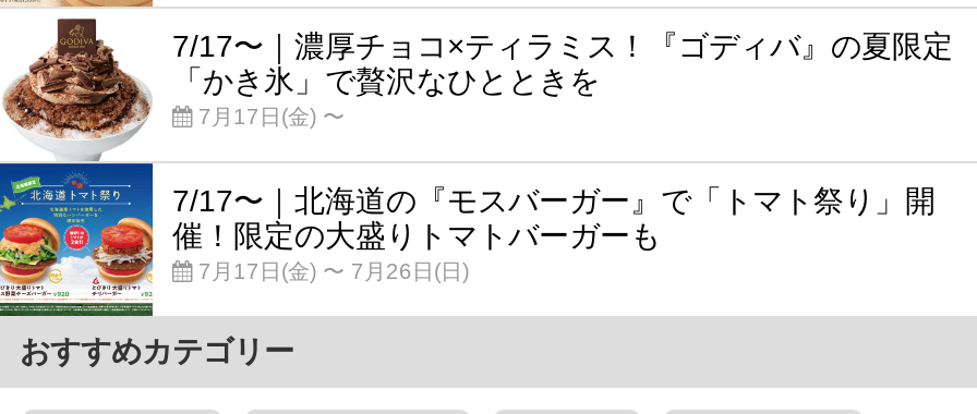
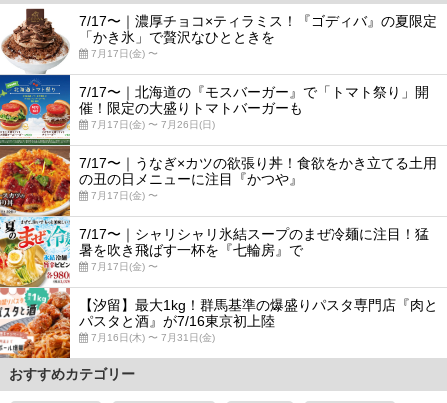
none -> [3,145,438,359] [image] | 7/17〜｜うなぎ×カツの欲張り丼！食欲をかき立てる土用 | の丑の日メニューに注目『かつや』 | 7月17日(金) 〜 | 7/17〜｜シャリシャリ氷結スープのまぜ冷麺に注目！猛 | 暑を吹き飛ばす一杯を『七輪房』で | 7月17日(金) 〜 | 【汐留】最大1kg！群馬基準の爆盛りパスタ専門店『肉と | パスタと酒』が7/16東京初上陸 | 7月16日(木) 〜 7月31日(金)

